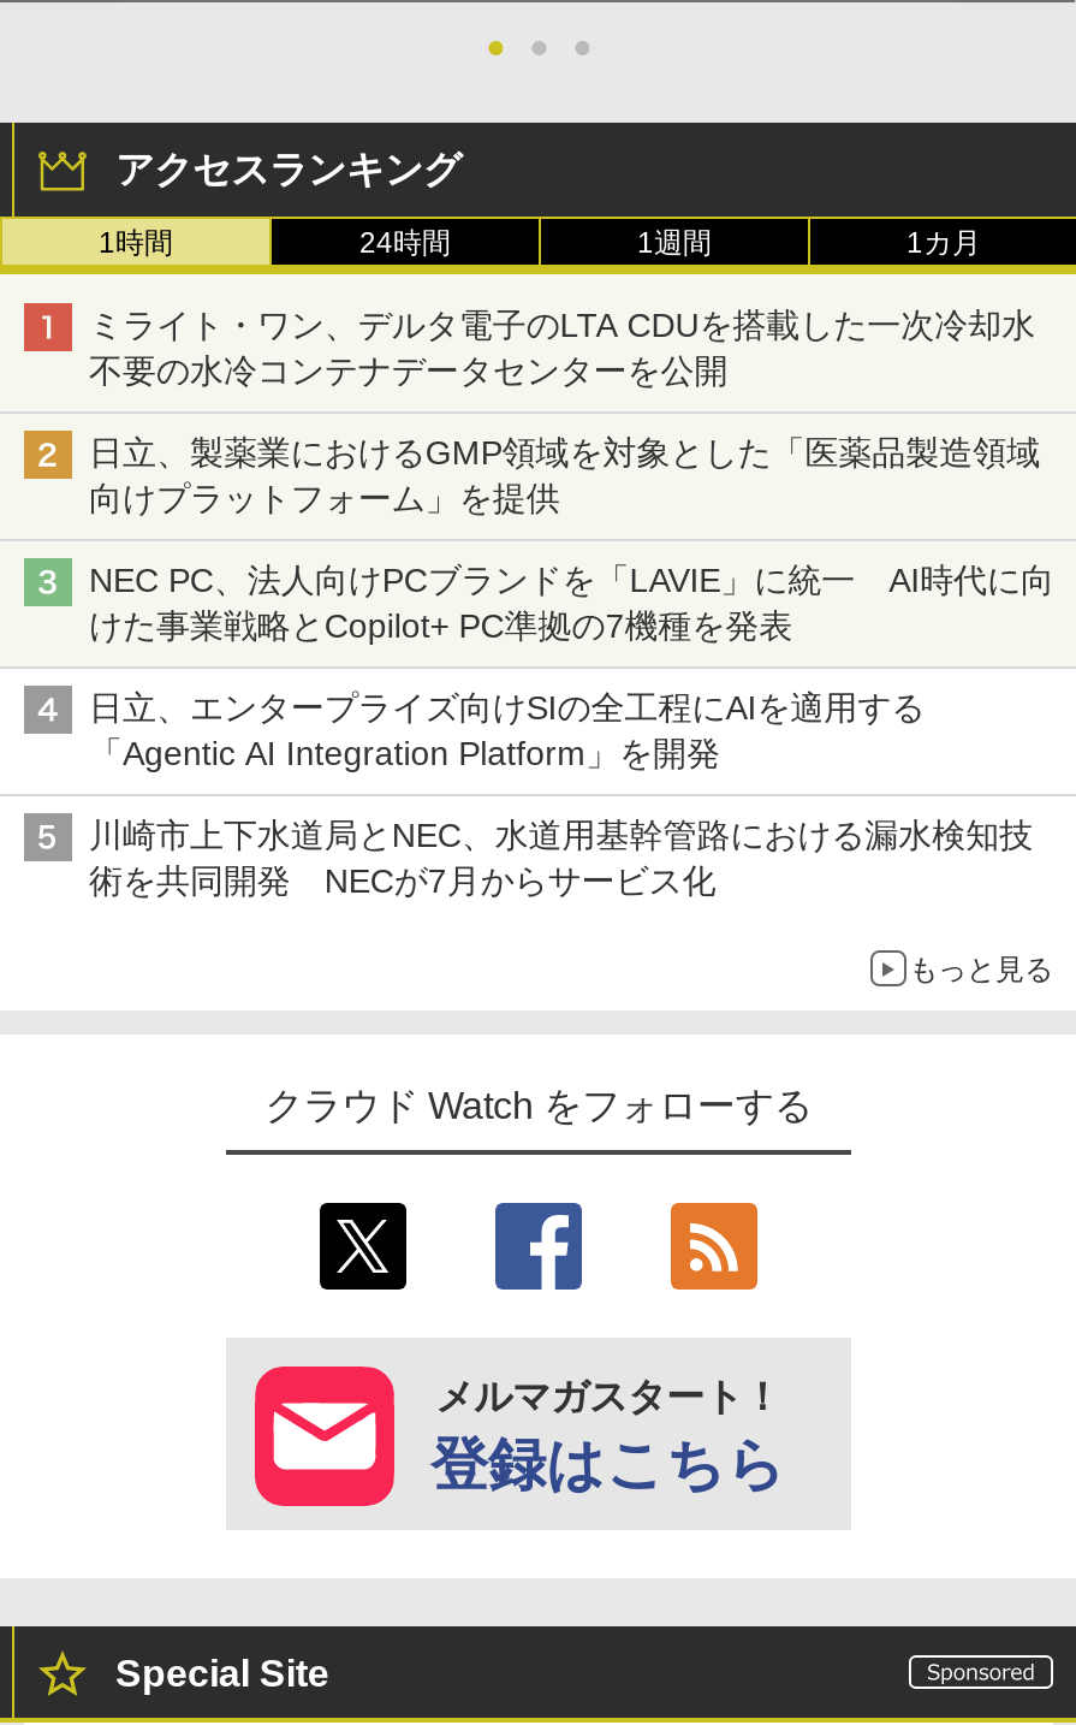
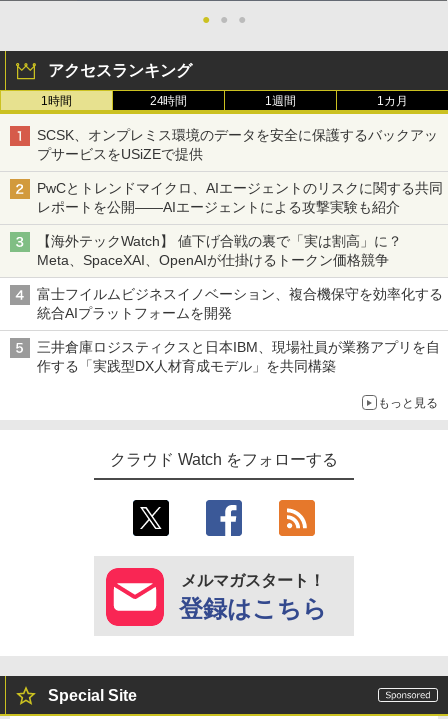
[89,306,1035,390] ミライト・ワン、デルタ電子のLTA CDUを搭載した一次冷却水 | 不要の水冷コンテナデータセンターを公開 -> [37,127,438,162] SCSK、オンプレミス環境のデータを安全に保護するバックアッ | プサービスをUSiZEで提供
[89,434,1040,518] 日立、製薬業におけるGMP領域を対象とした「医薬品製造領域 | 向けプラットフォーム」を提供 -> [37,180,443,215] PwCとトレンドマイクロ、AIエージェントのリスクに関する共同 | レポートを公開――AIエージェントによる攻撃実験も紹介
[89,561,1054,645] NEC PC、法人向けPCブランドを「LAVIE」に統一 AI時代に向 | けた事業戦略とCopilot+ PC準拠の7機種を発表 -> [37,233,416,268] 【海外テックWatch】 値下げ合戦の裏で「実は割高」に？ | Meta、SpaceXAI、OpenAIが仕掛けるトークン価格競争
[89,689,925,773] 日立、エンタープライズ向けSIの全工程にAIを適用する | 「Agentic AI Integration Platform」を開発 -> [37,286,443,321] 富士フイルムビジネスイノベーション、複合機保守を効率化する | 統合AIプラットフォームを開発
[89,816,1033,901] 川崎市上下水道局とNEC、水道用基幹管路における漏水検知技 | 術を共同開発 NECが7月からサービス化 -> [37,339,440,374] 三井倉庫ロジスティクスと日本IBM、現場社員が業務アプリを自 | 作する「実践型DX人材育成モデル」を共同構築

